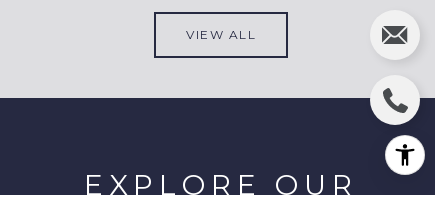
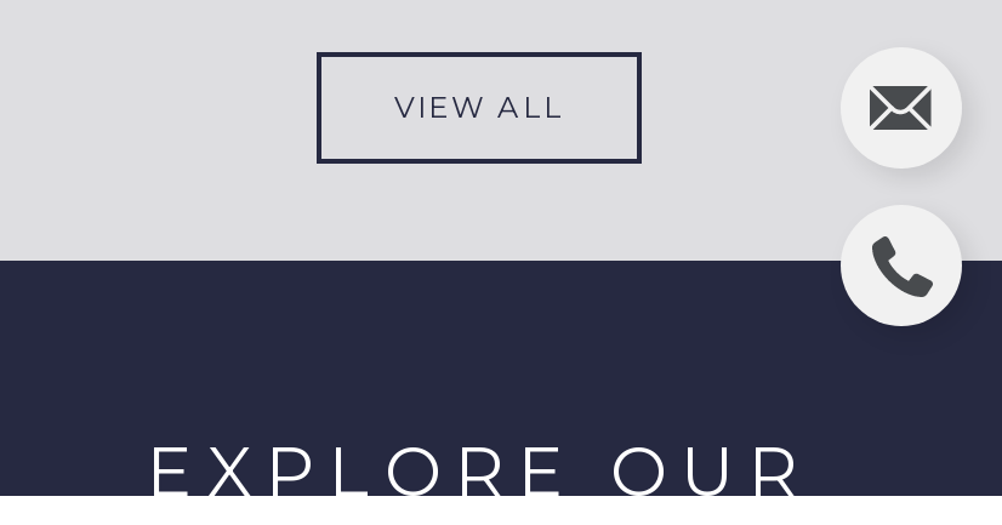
[384,134,426,176] [image] -> none

